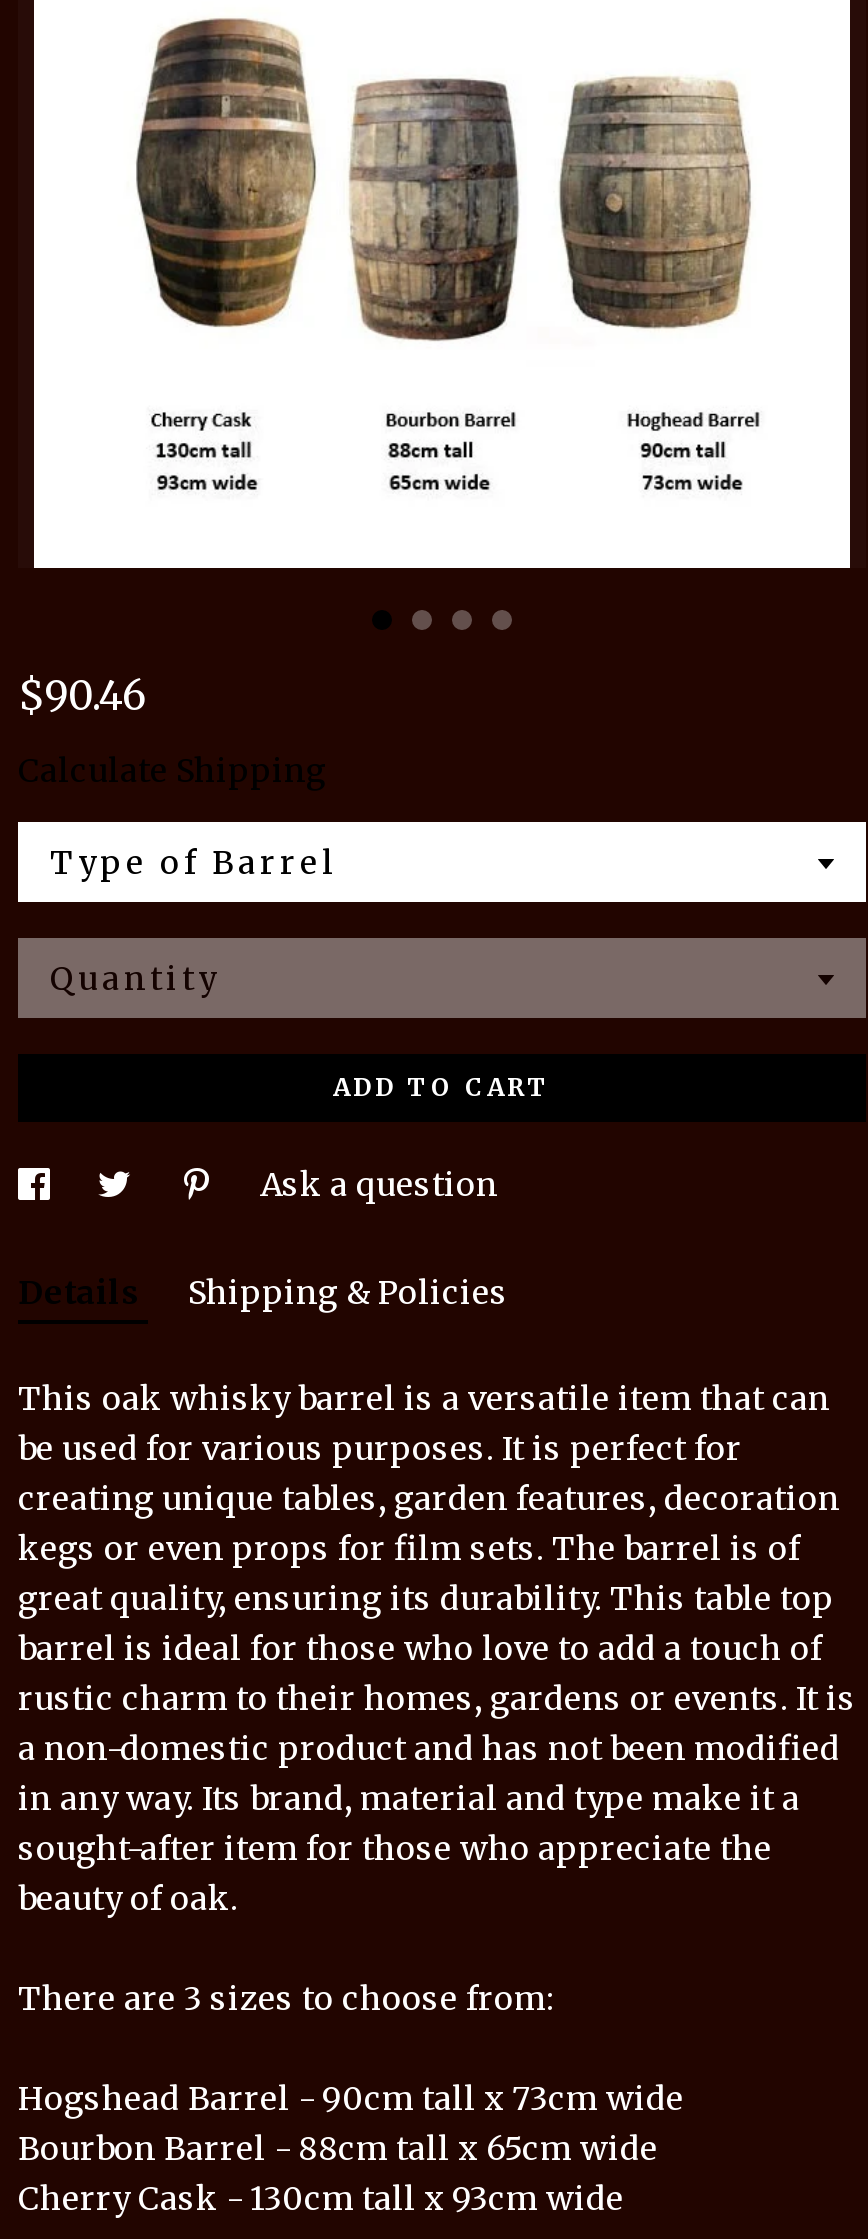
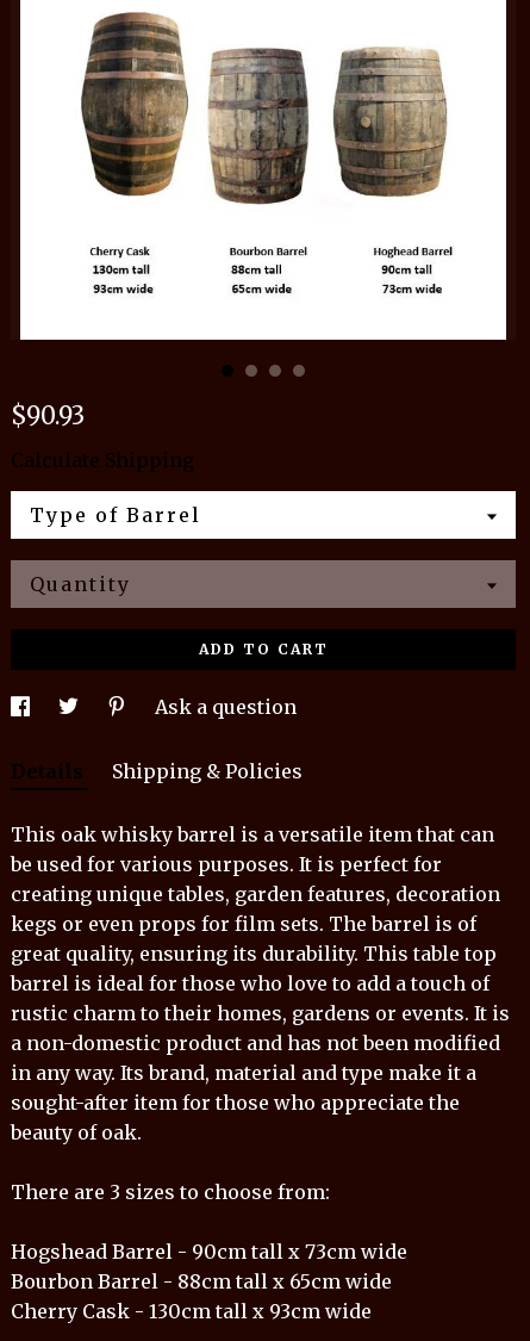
[18,670,146,720] $90.46 -> [11,401,85,430] $90.93

